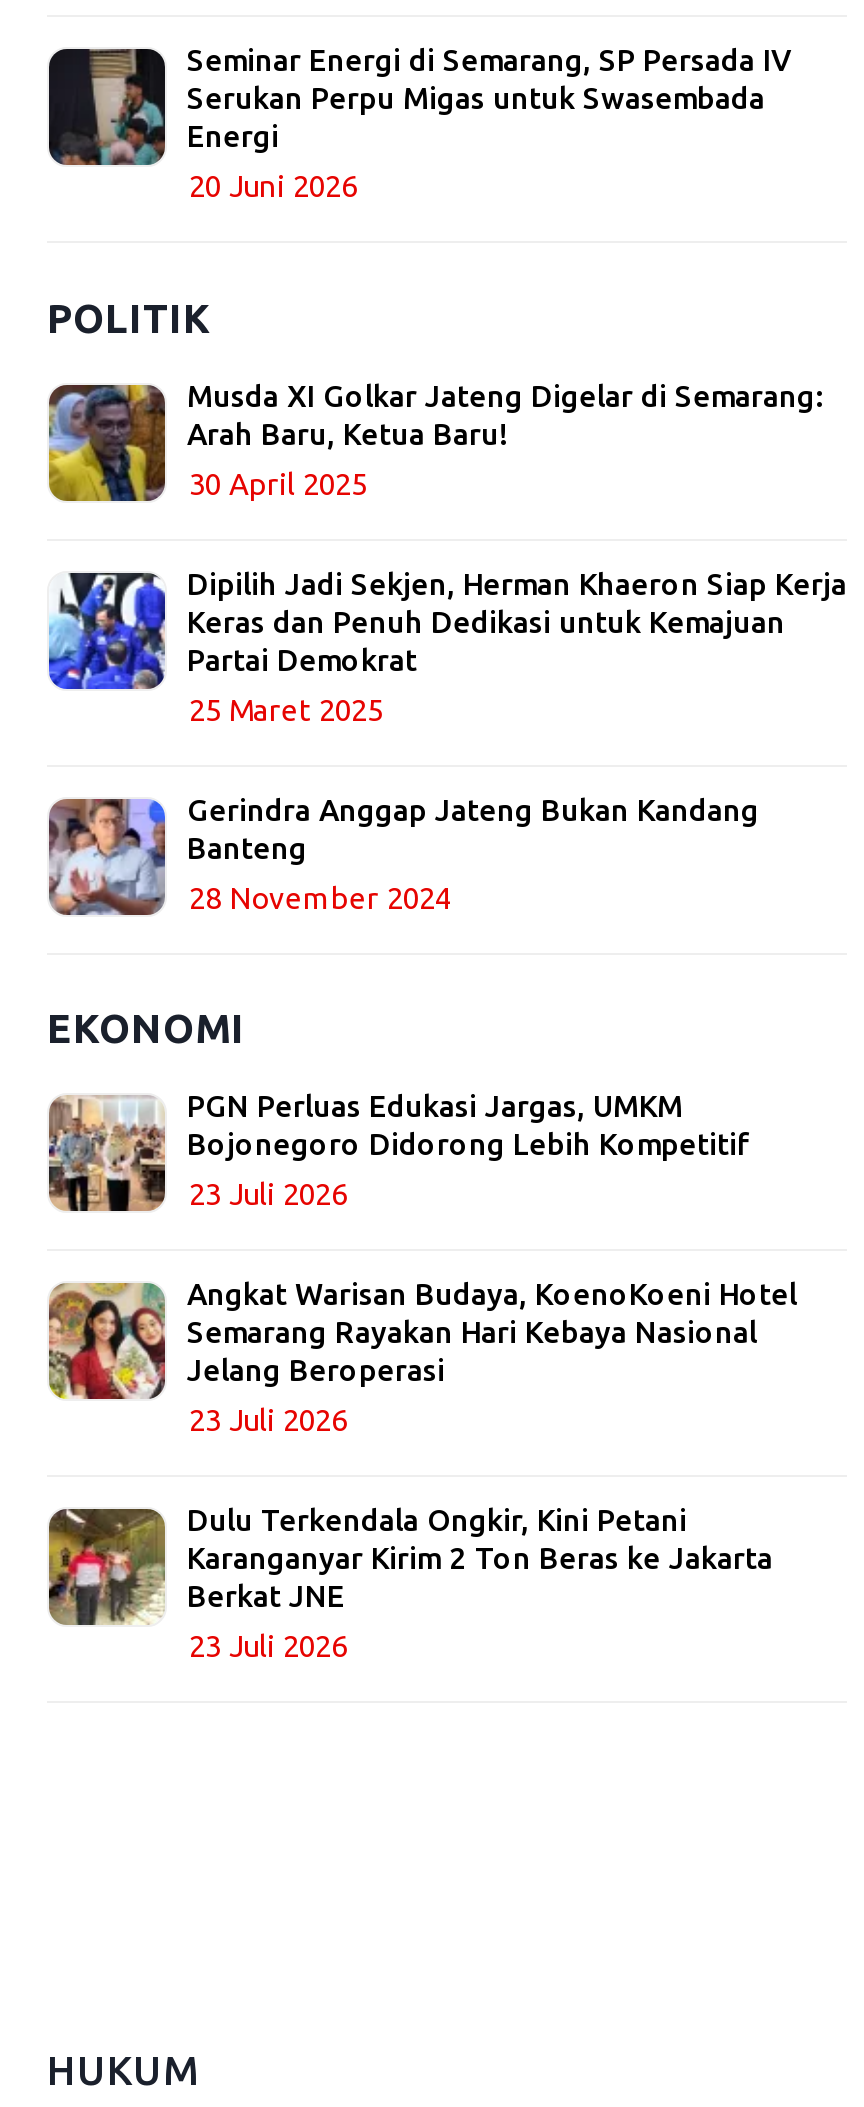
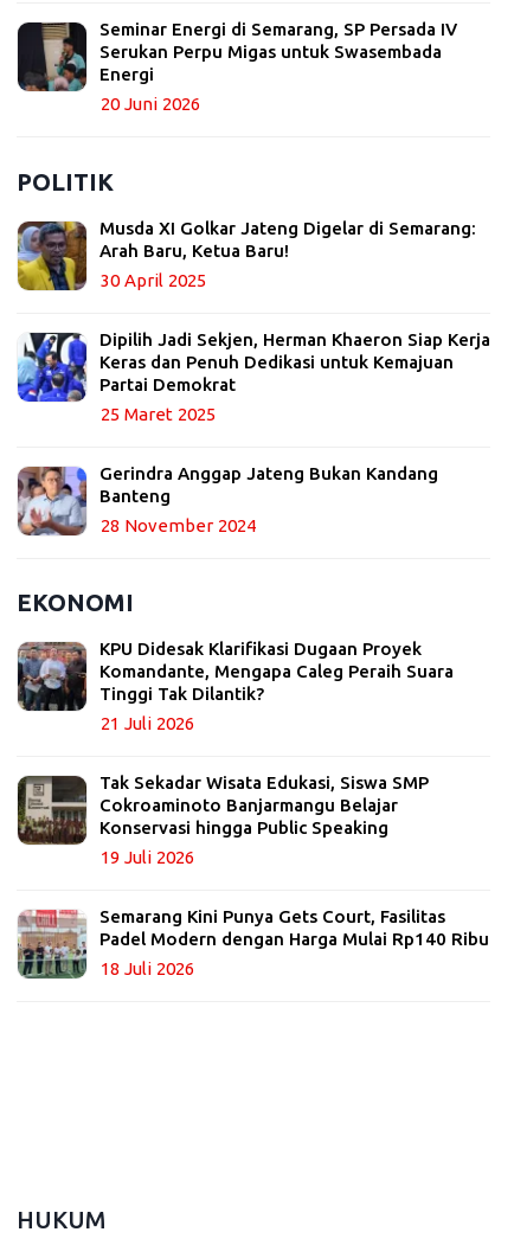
[47,1089,749,1213] [image] | PGN Perluas Edukasi Jargas, UMKM | Bojonegoro Didorong Lebih Kompetitif -> [17,639,454,712] [image] | KPU Didesak Klarifikasi Dugaan Proyek | Komandante, Mengapa Caleg Peraih Suara | Tinggi Tak Dilantik?
[189,1177,347,1211] 23 Juli 2026 -> [101,713,194,733] 21 Juli 2026
[47,1277,797,1437] [image] | Angkat Warisan Budaya, KoenoKoeni Hotel | Semarang Rayakan Hari Kebaya Nasional | Jelang Beroperasi -> [17,753,429,846] [image] | Tak Sekadar Wisata Edukasi, Siswa SMP | Cokroaminoto Banjarmangu Belajar | Konservasi hingga Public Speaking
[189,1403,347,1437] 23 Juli 2026 -> [101,847,194,867] 19 Juli 2026
[47,1503,773,1663] [image] | Dulu Terkendala Ongkir, Kini Petani | Karanganyar Kirim 2 Ton Beras ke Jakarta | Berkat JNE -> [17,887,489,980] [image] | Semarang Kini Punya Gets Court, Fasilitas | Padel Modern dengan Harga Mulai Rp140 Ribu
[189,1629,347,1663] 23 Juli 2026 -> [101,958,194,979] 18 Juli 2026

